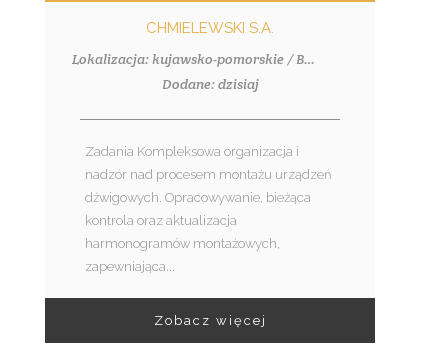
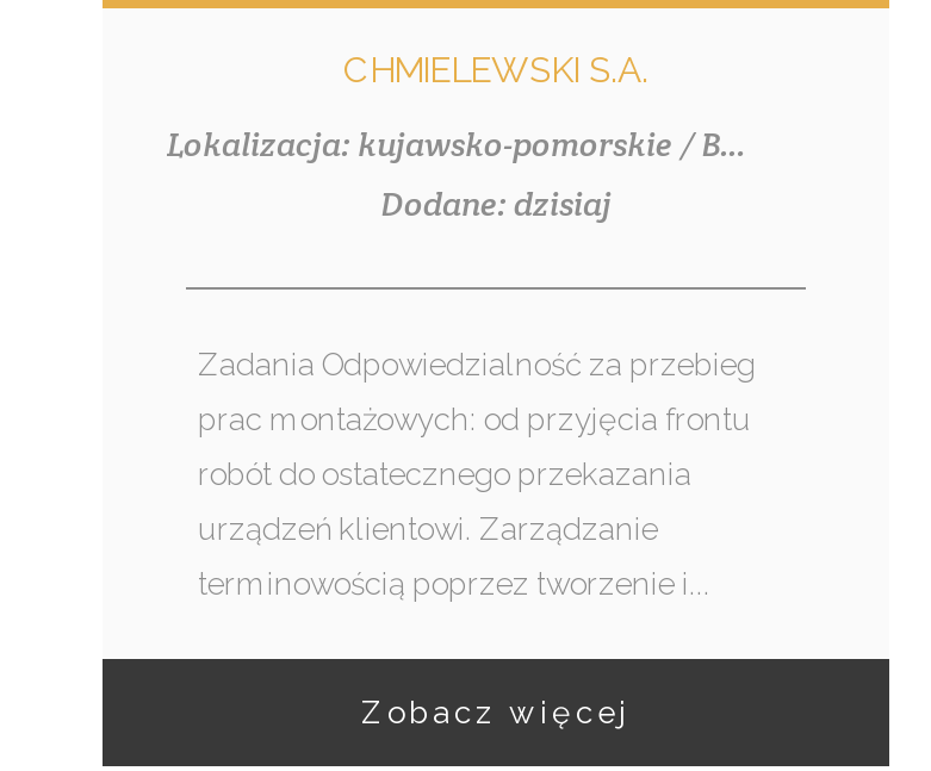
[85,144,331,274] Zadania Kompleksowa organizacja i | nadzór nad procesem montażu urządzeń | dźwigowych. Opracowywanie, bieżąca | kontrola oraz aktualizacja | harmonogramów montażowych, | zapewniająca... -> [198,346,756,601] Zadania Odpowiedzialność za przebieg | prac montażowych: od przyjęcia frontu | robót do ostatecznego przekazania | urządzeń klientowi. Zarządzanie | terminowością poprzez tworzenie i...

